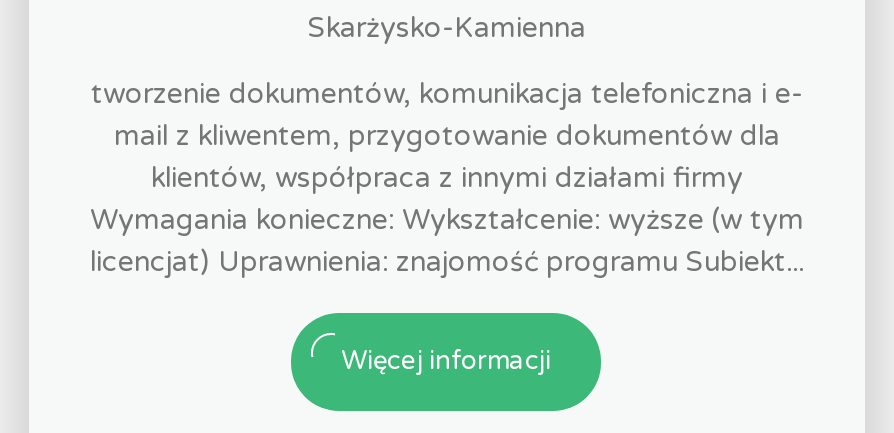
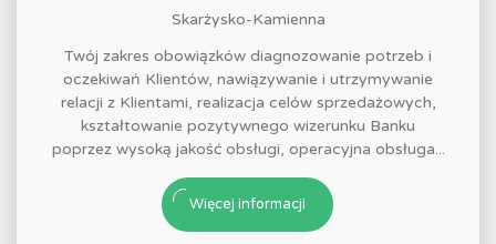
[90,77,804,279] tworzenie dokumentów, komunikacja telefoniczna i e- | mail z kliwentem, przygotowanie dokumentów dla | klientów, współpraca z innymi działami firmy | Wymagania konieczne: Wykształcenie: wyższe (w tym | licencjat) Uprawnienia: znajomość programu Subiekt... -> [51,47,445,159] Twój zakres obowiązków diagnozowanie potrzeb i | oczekiwań Klientów, nawiązywanie i utrzymywanie | relacji z Klientami, realizacja celów sprzedażowych, | kształtowanie pozytywnego wizerunku Banku | poprzez wysoką jakość obsługi, operacyjna obsługa...

